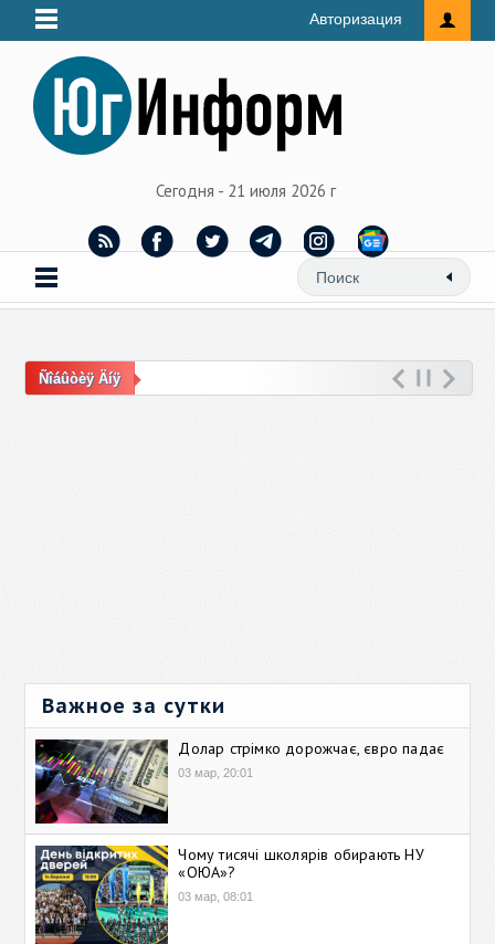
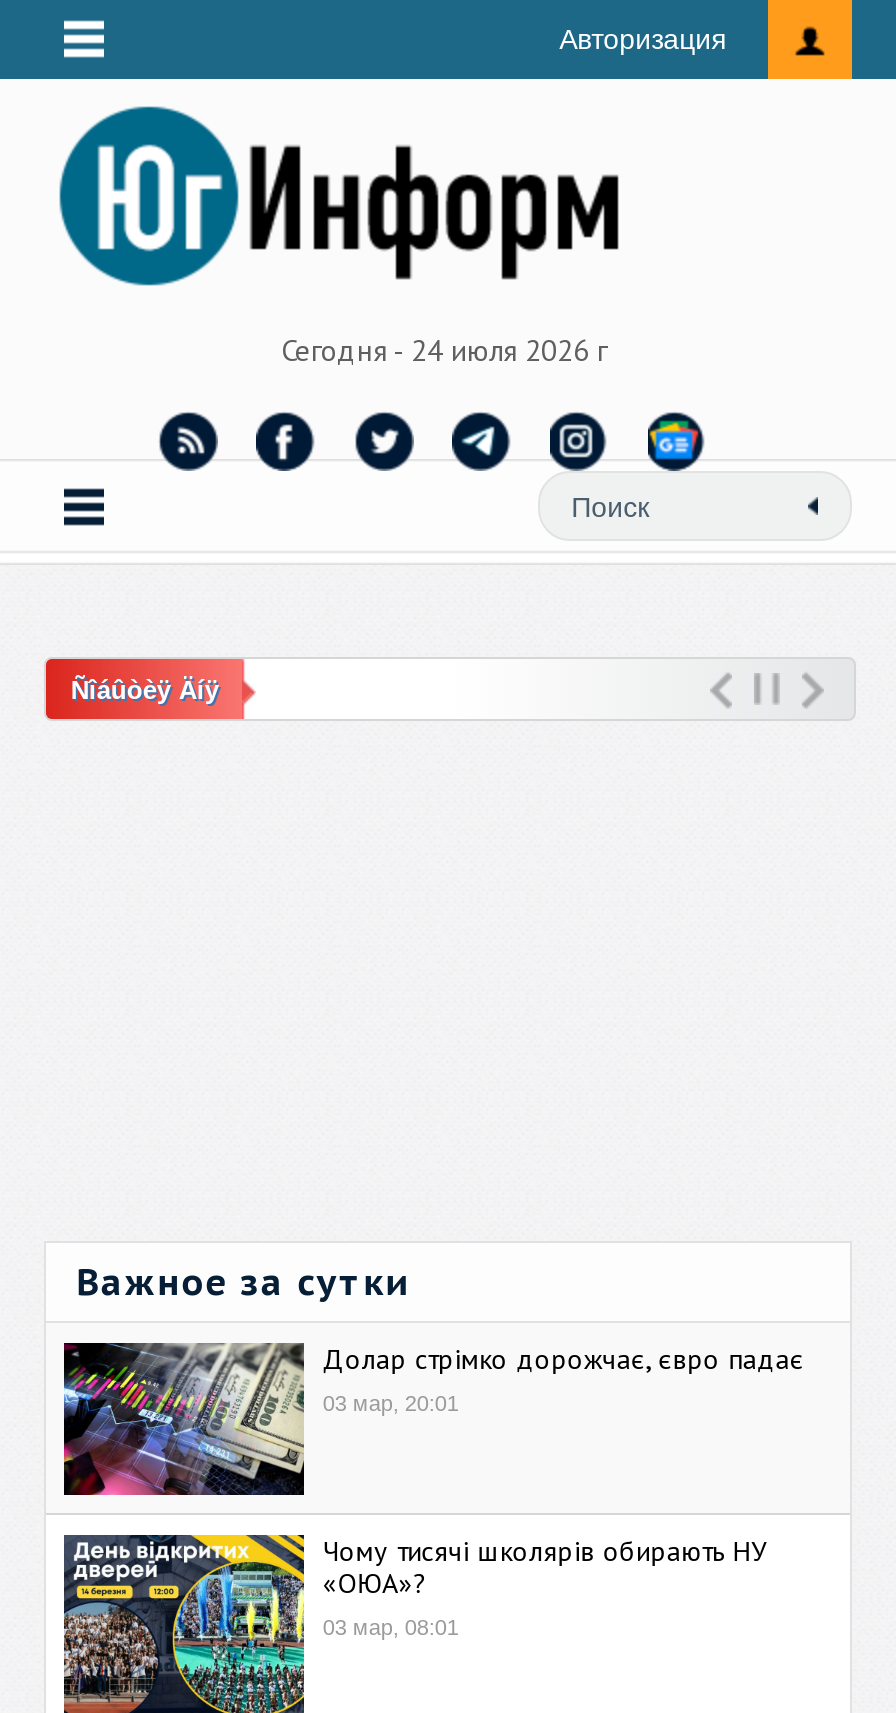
[155,180,340,201] Сегодня - 21 июля 2026 г -> [281,331,615,369] Сегодня - 24 июля 2026 г

